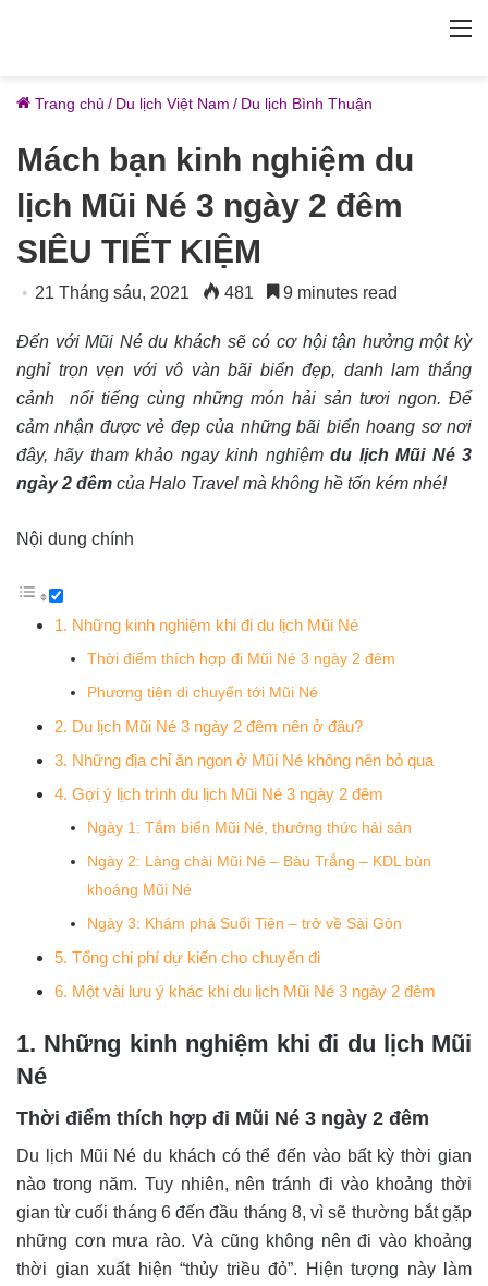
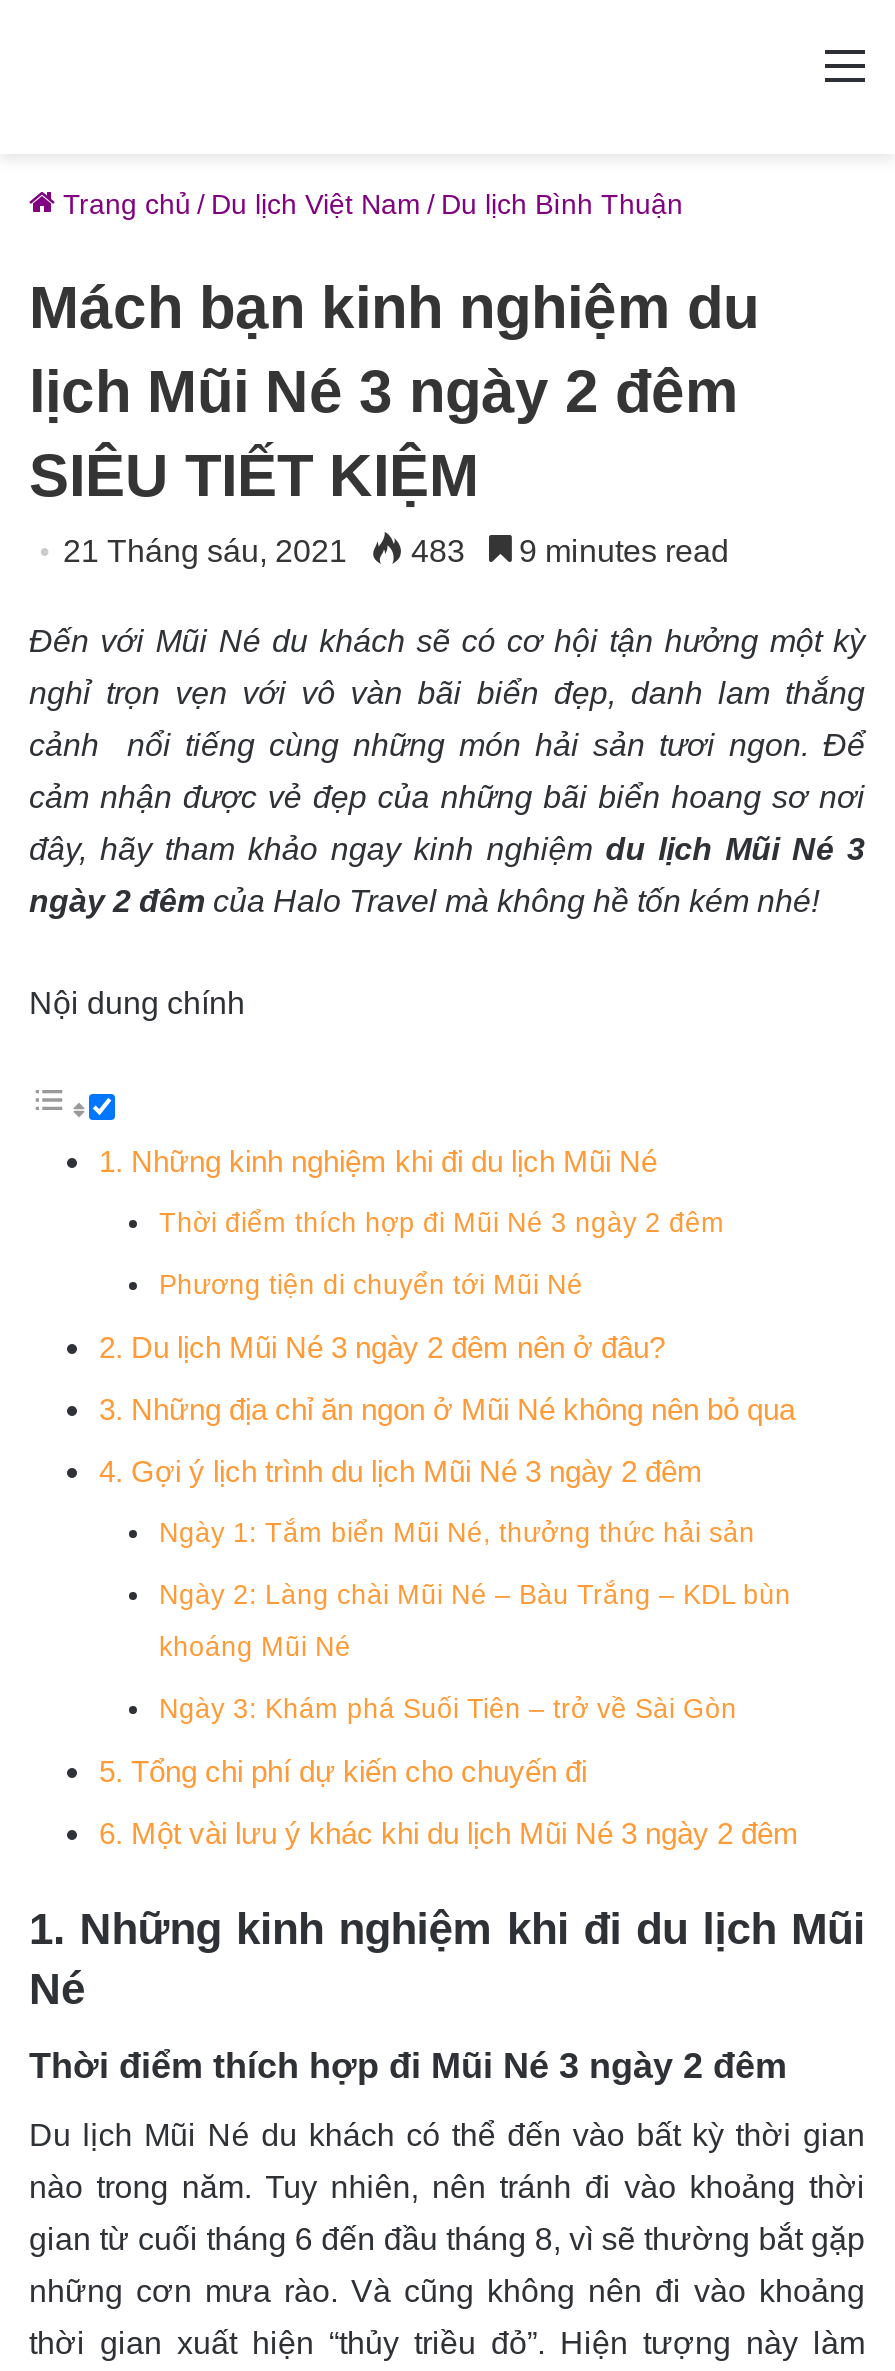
[35,283,398,302] 21 Tháng sáu, 2021 481 9 minutes read -> [63,534,729,568] 21 Tháng sáu, 2021 483 9 minutes read

